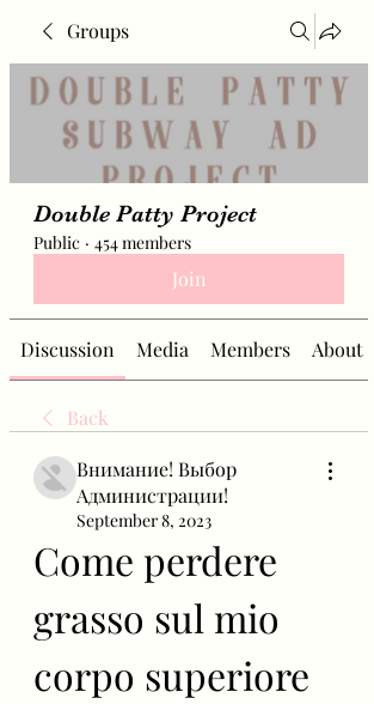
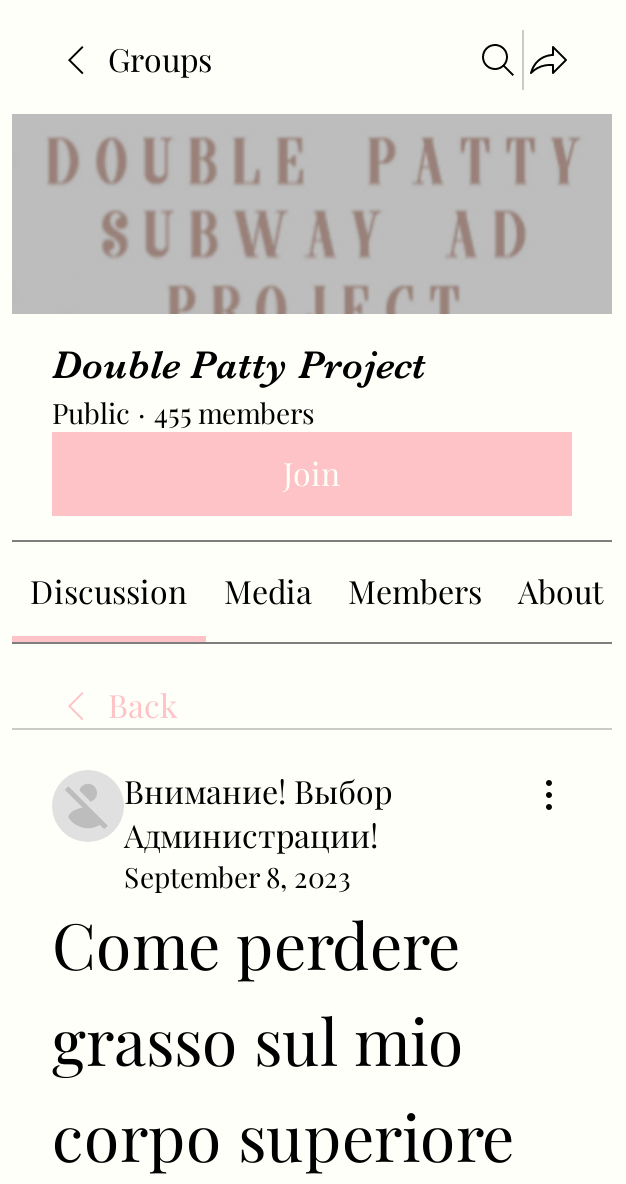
[33,231,191,254] Public · 454 members -> [52,394,314,432] Public · 455 members

